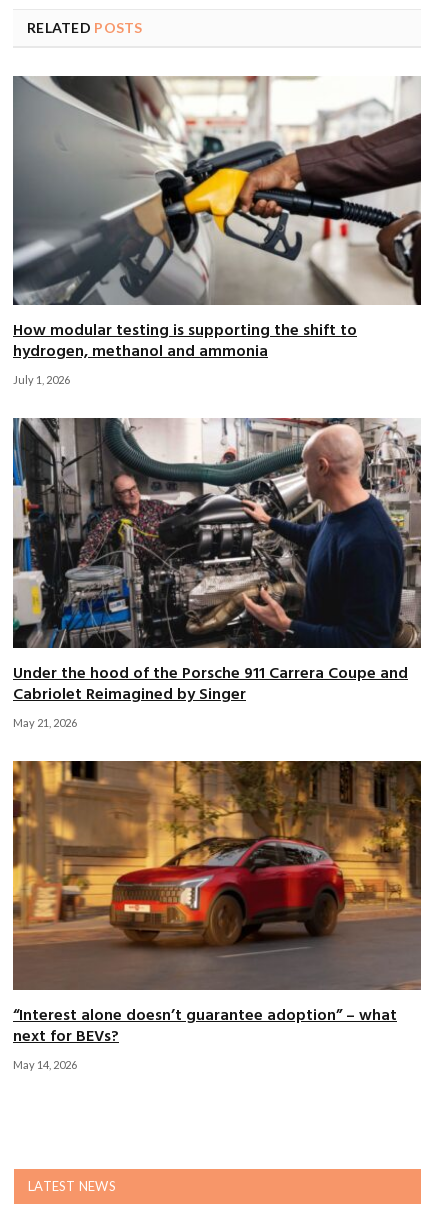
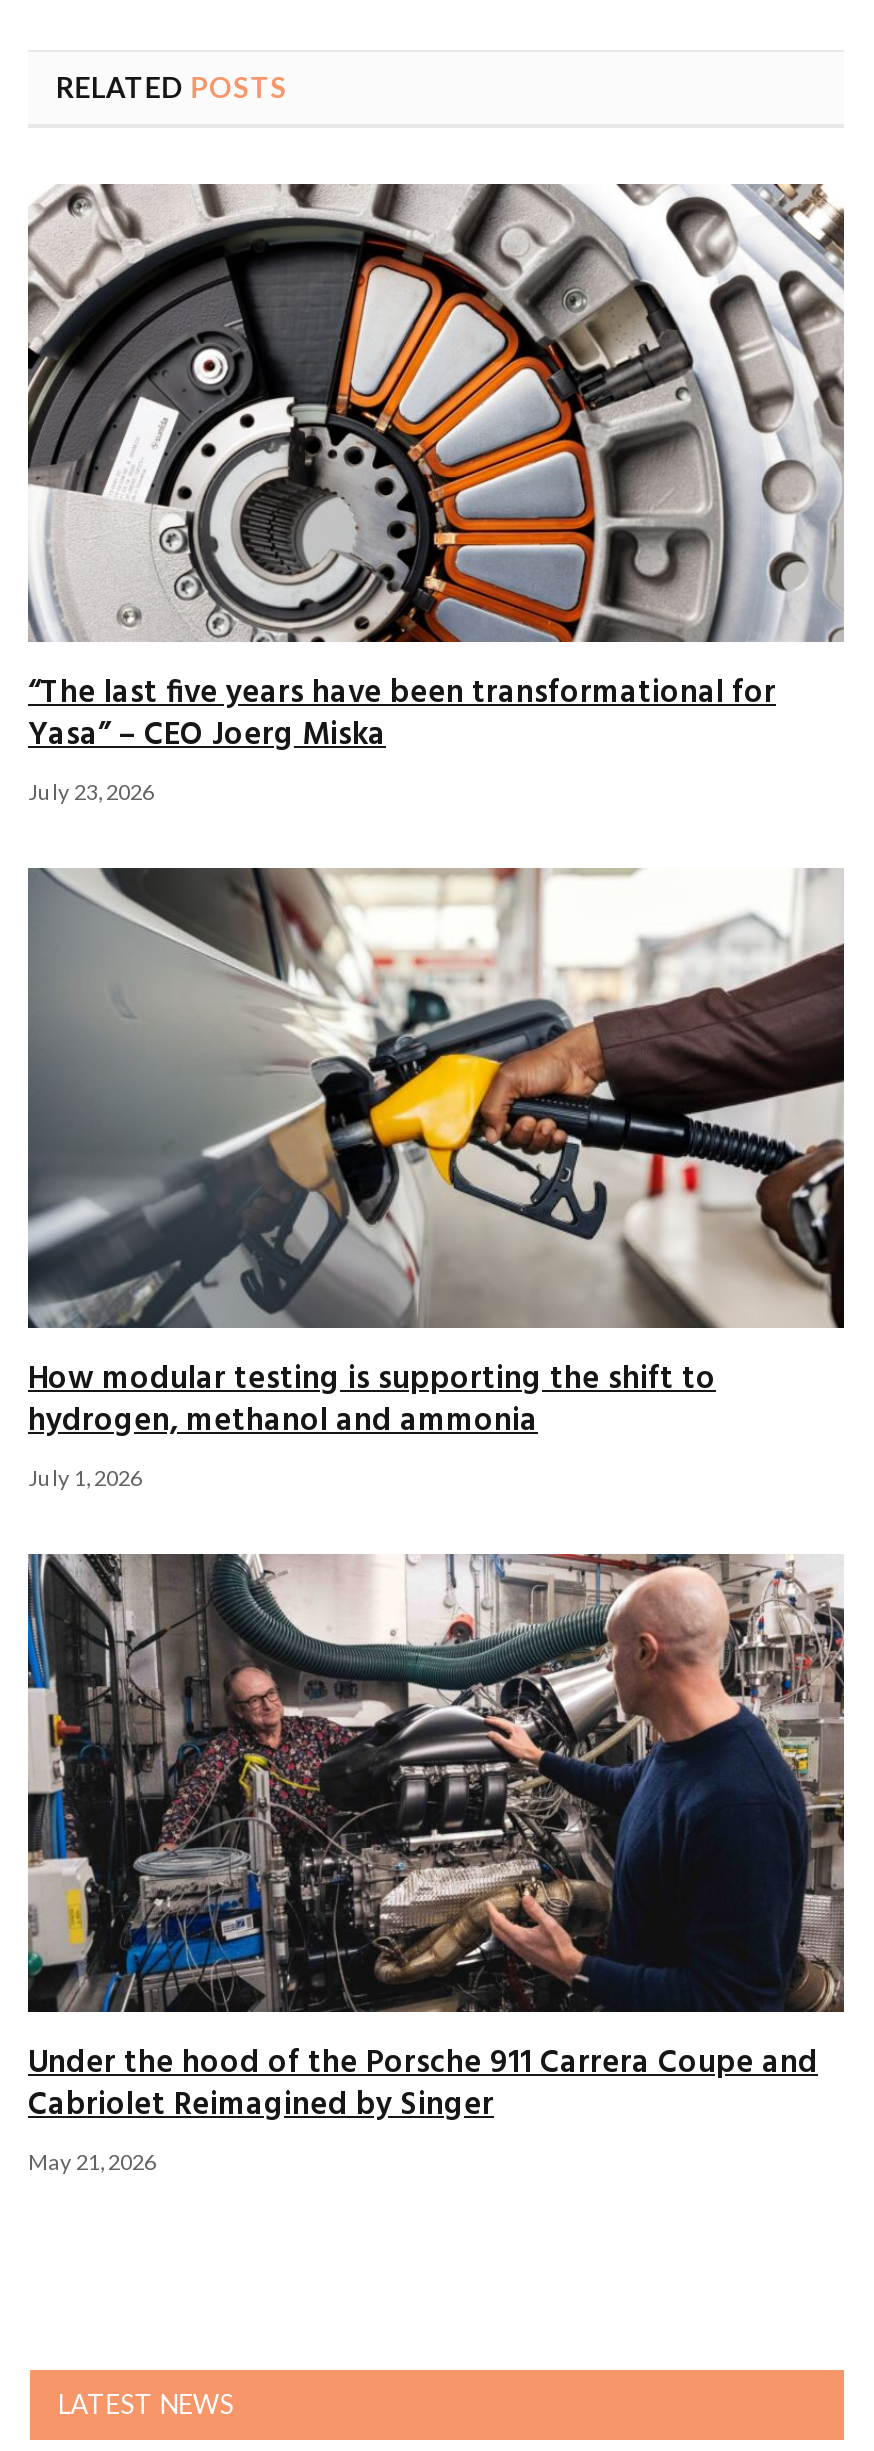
none -> [26,182,846,804] [image] | “The last five years have been transformational for | Yasa” – CEO Joerg Miska | July 23, 2026
moved [11,74,422,729] -> [24,864,846,2174]: [image] | How modular testing is supporting the shift to | hydrogen, methanol and ammonia | July 1, 2026 | Under the hood of the Porsche 911 Carrera Coupe and | Cabriolet Reimagined by Singer | May 21, 2026
[12,760,422,1071] [image] | “Interest alone doesn’t guarantee adoption” – what | next for BEVs? | May 14, 2026 -> none

